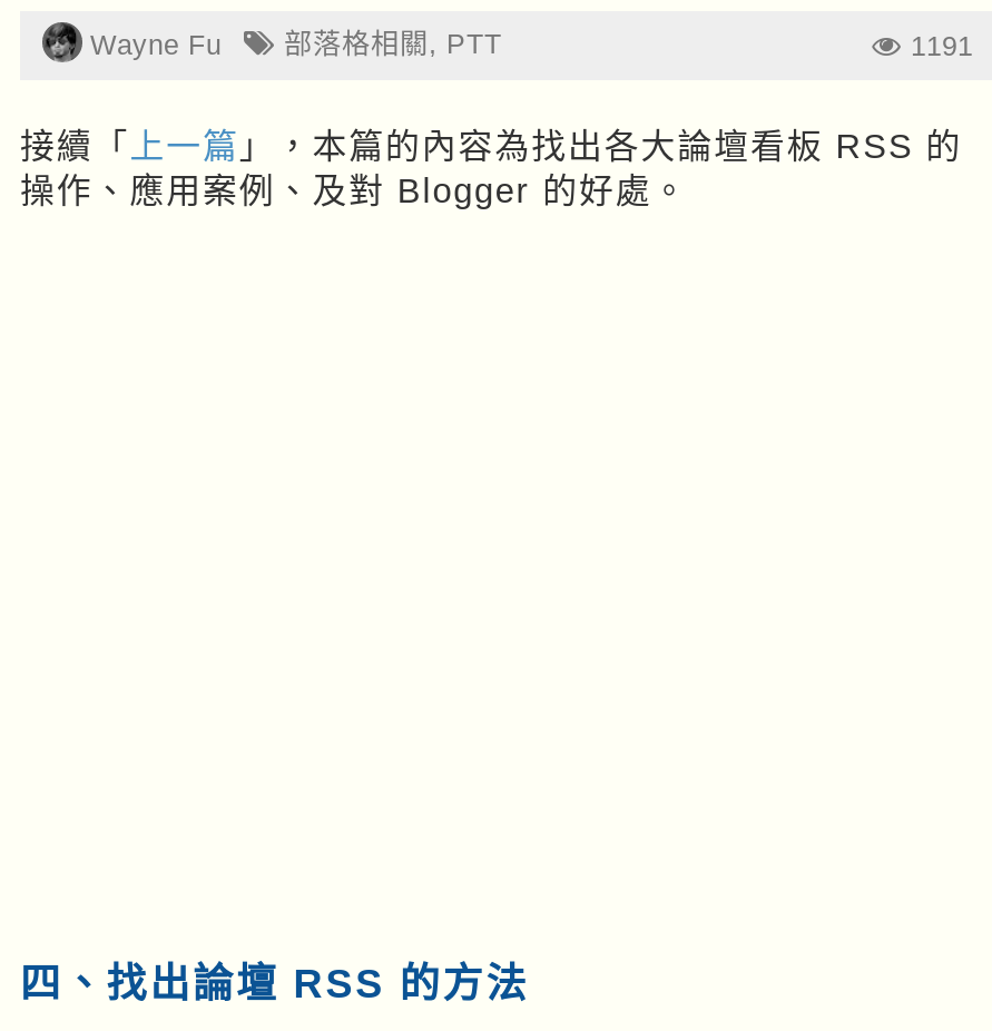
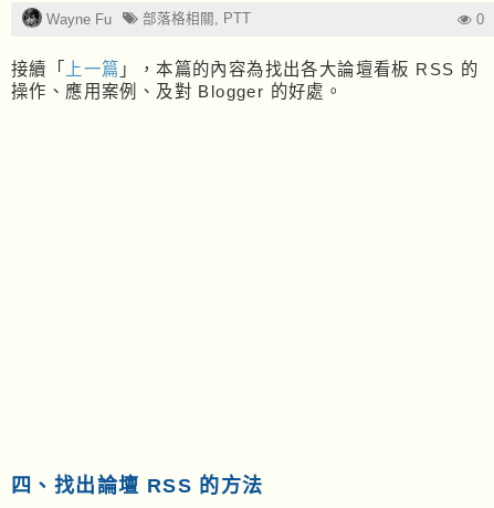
[911,31,973,62] 1191 -> [476,12,484,27] 0

